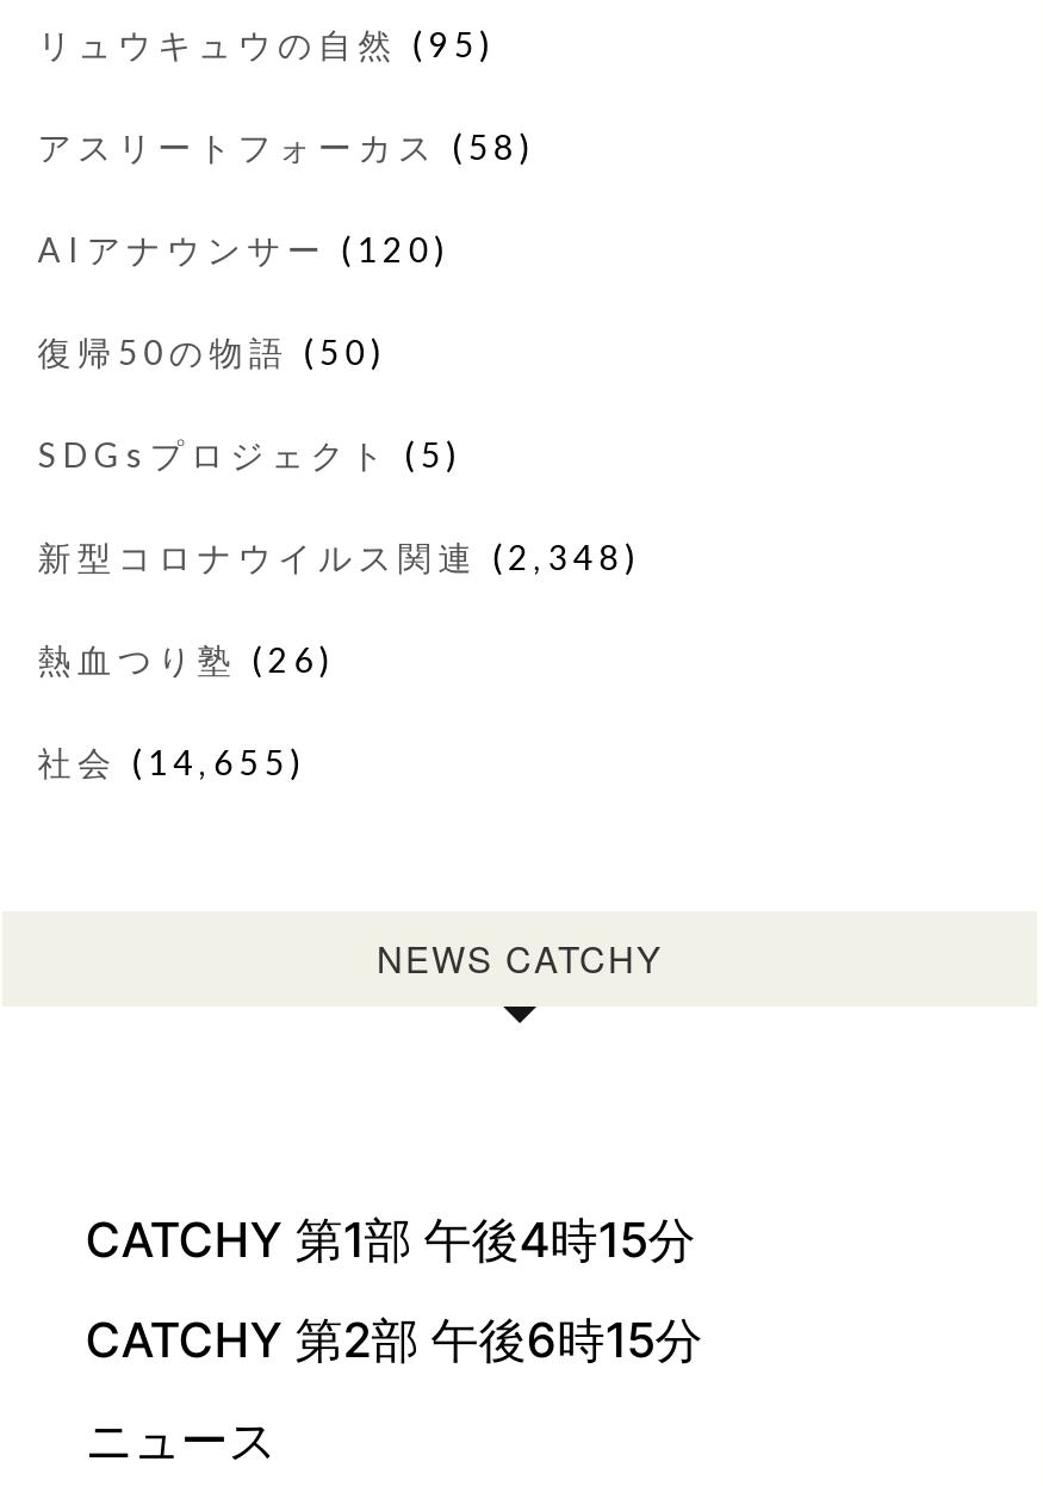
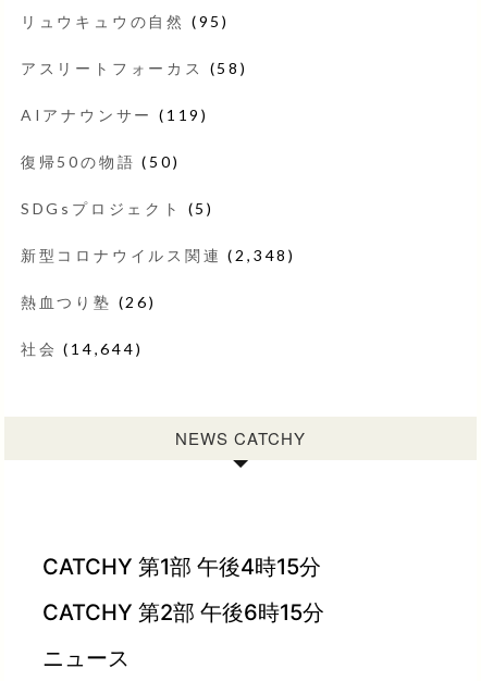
[37,229,450,269] AIアナウンサー(120) -> [20,105,209,124] AIアナウンサー(119)
[37,742,306,782] 社会(14,655) -> [20,339,143,358] 社会(14,644)

